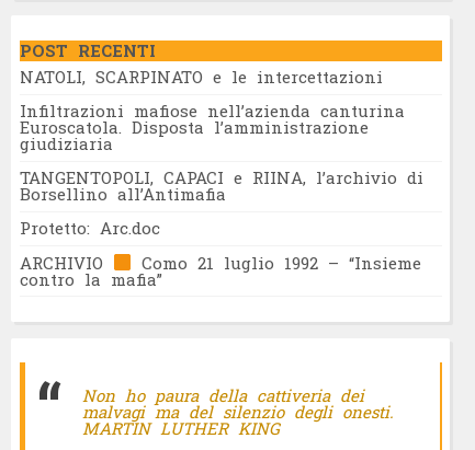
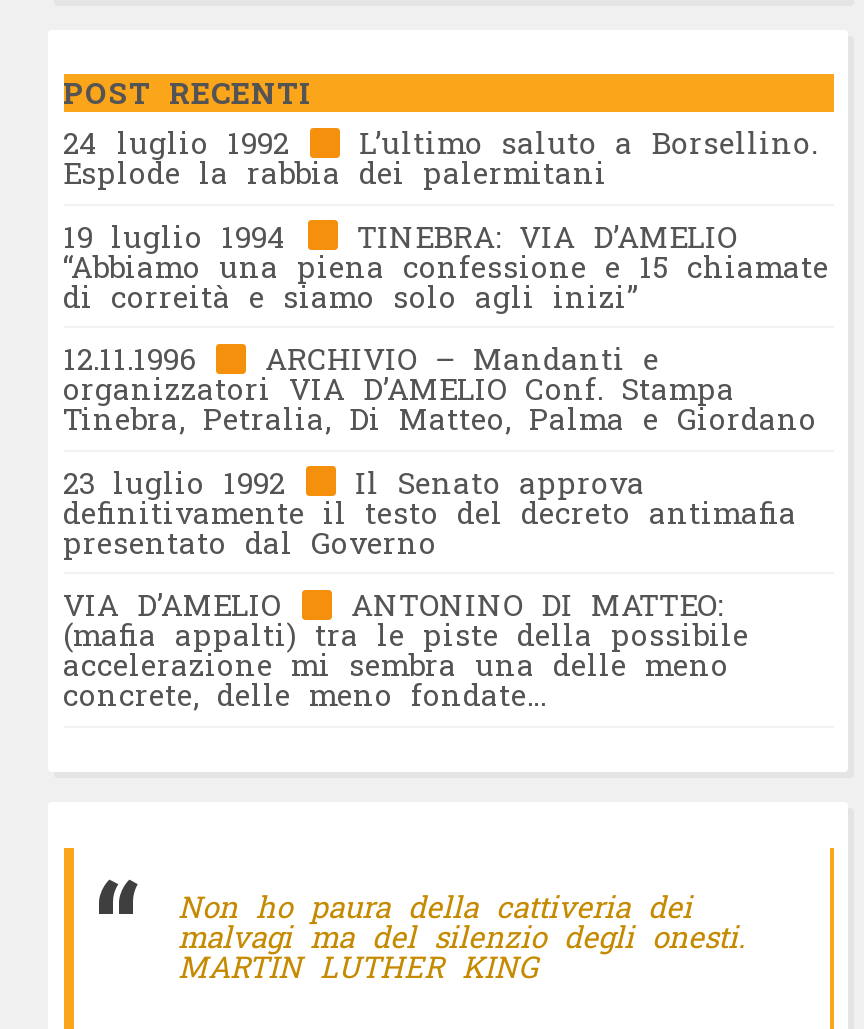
[19,66,382,88] NATOLI, SCARPINATO e le intercettazioni -> [63,122,817,192] 24 luglio 1992 | L’ultimo saluto a Borsellino. | Esplode la rabbia dei palermitani
[19,100,404,155] Infiltrazioni mafiose nell’azienda canturina | Euroscatola. Disposta l’amministrazione | giudiziaria -> [63,215,829,315] 19 luglio 1994 | TINEBRA: VIA D’AMELIO | “Abbiamo una piena confessione e 15 chiamate | di correità e siamo solo agli inizi”
[19,167,423,205] TANGENTOPOLI, CAPACI e RIINA, l’archivio di | Borsellino all’Antimafia -> [63,338,817,438] 12.11.1996 | ARCHIVIO – Mandanti e | organizzatori VIA D’AMELIO Conf. Stampa | Tinebra, Petralia, Di Matteo, Palma e Giordano
[19,217,160,239] Protetto: Arc.doc -> [63,461,797,561] 23 luglio 1992 | Il Senato approva | definitivamente il testo del decreto antimafia | presentato dal Governo
[19,252,421,290] ARCHIVIO | Como 21 luglio 1992 – “Insieme | contro la mafia” -> [63,584,749,714] VIA D’AMELIO | ANTONINO DI MATTEO: | (mafia appalti) tra le piste della possibile | accelerazione mi sembra una delle meno | concrete, delle meno fondate…

